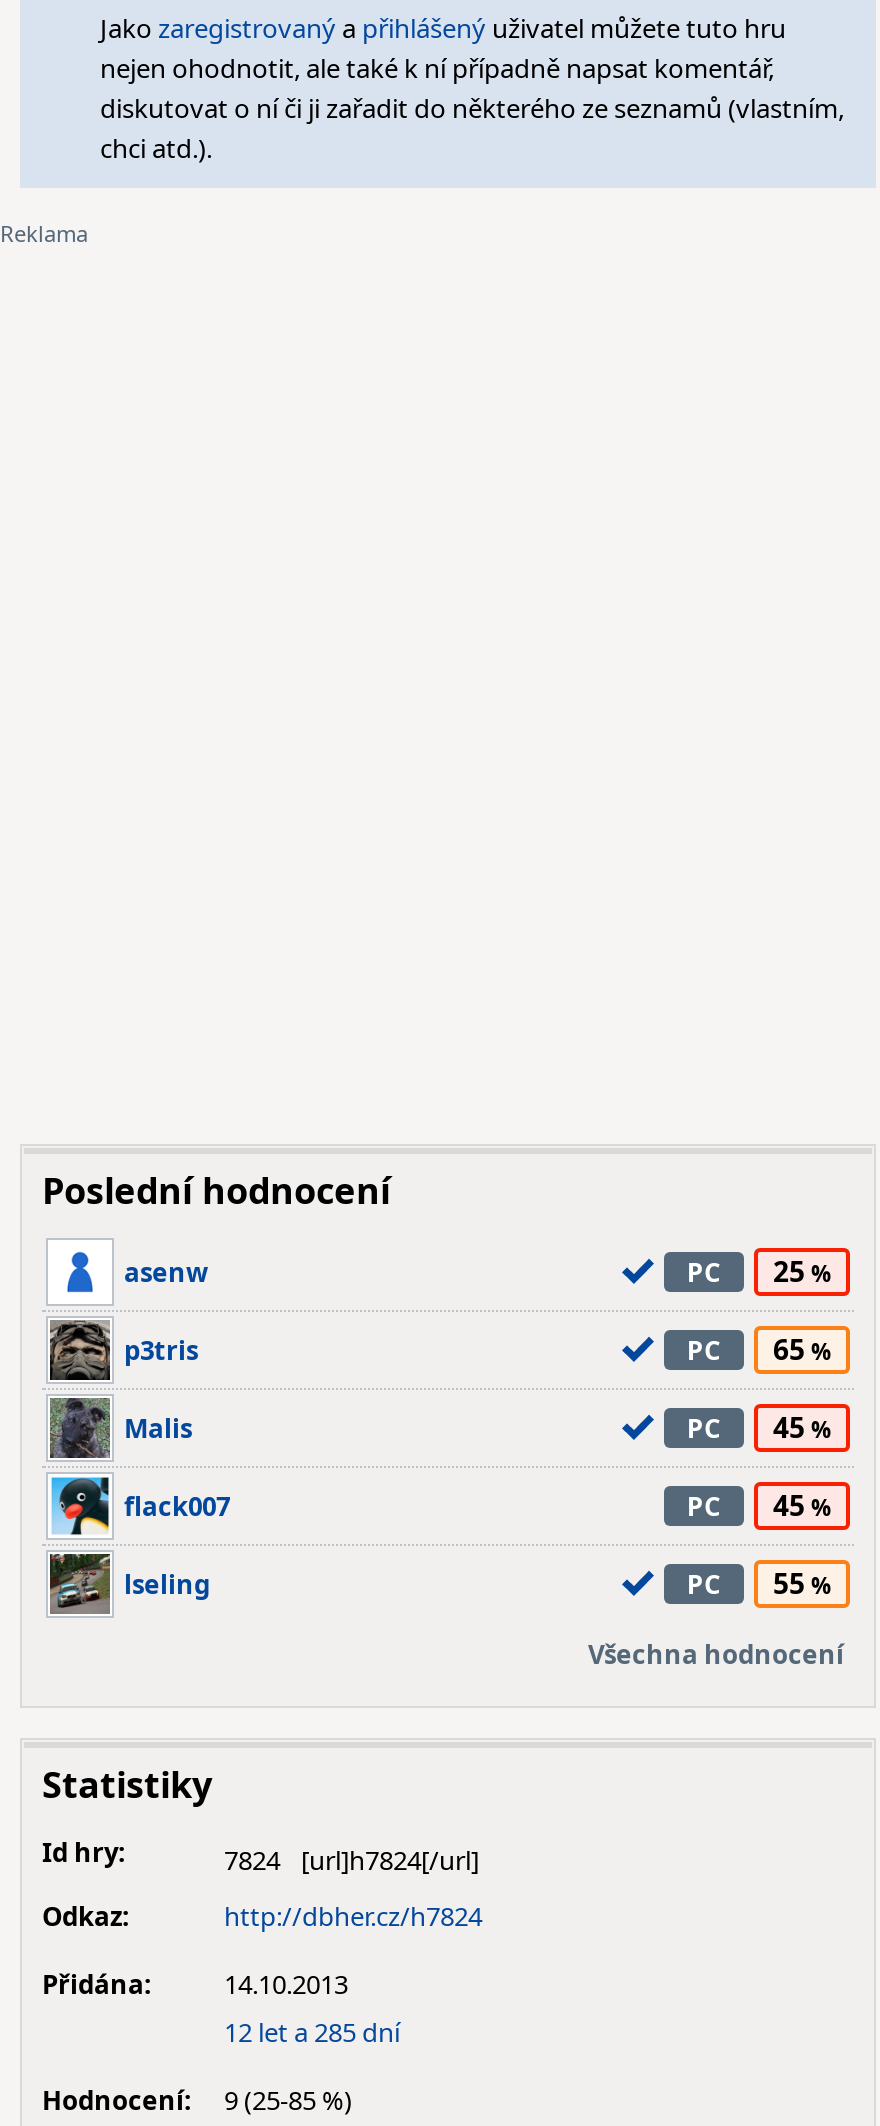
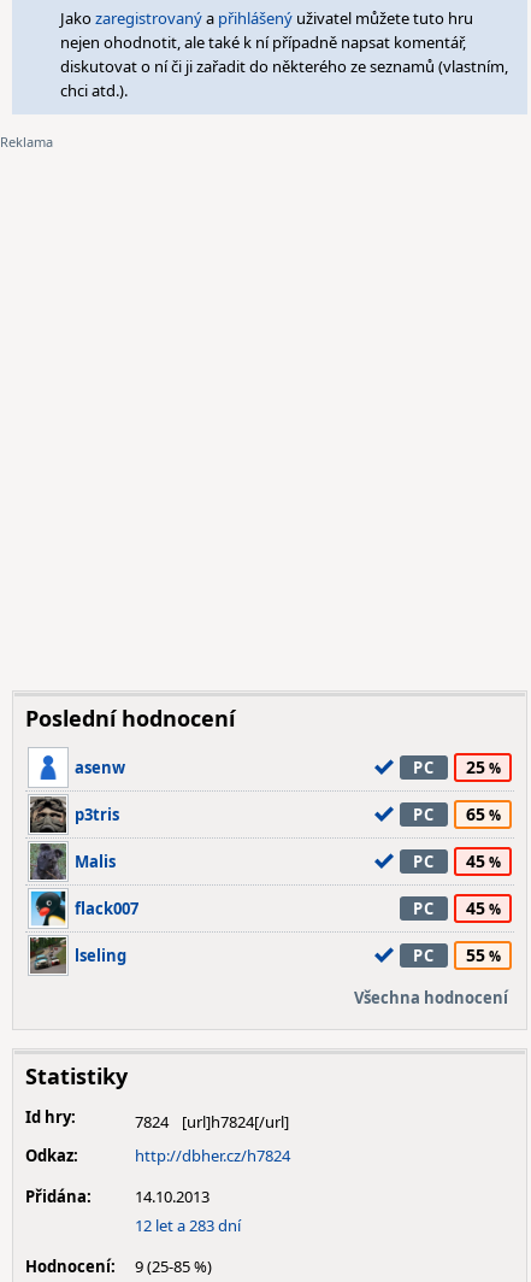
[224,2014,400,2050] 12 let a 285 dní -> [135,1215,241,1236] 12 let a 283 dní

